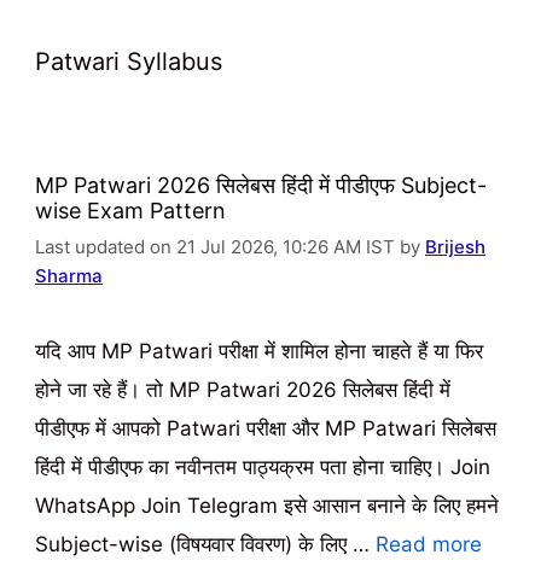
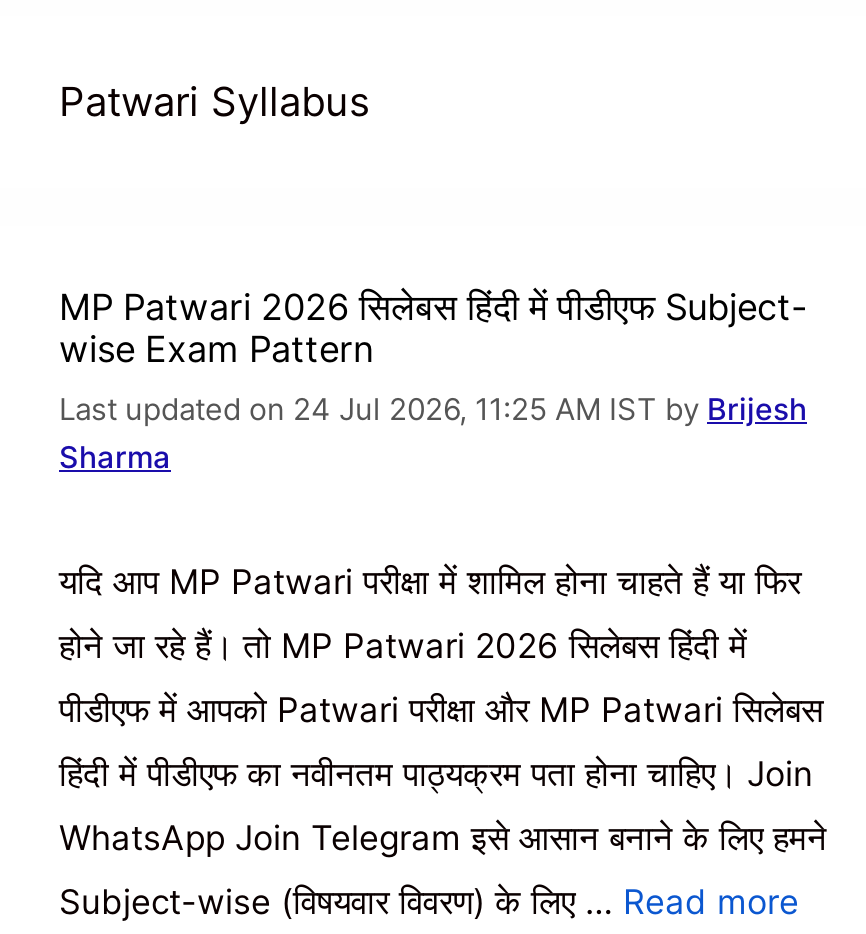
[35,235,485,258] Last updated on 21 Jul 2026, 10:26 AM IST by Brijesh -> [59,390,807,428] Last updated on 24 Jul 2026, 11:25 AM IST by Brijesh

